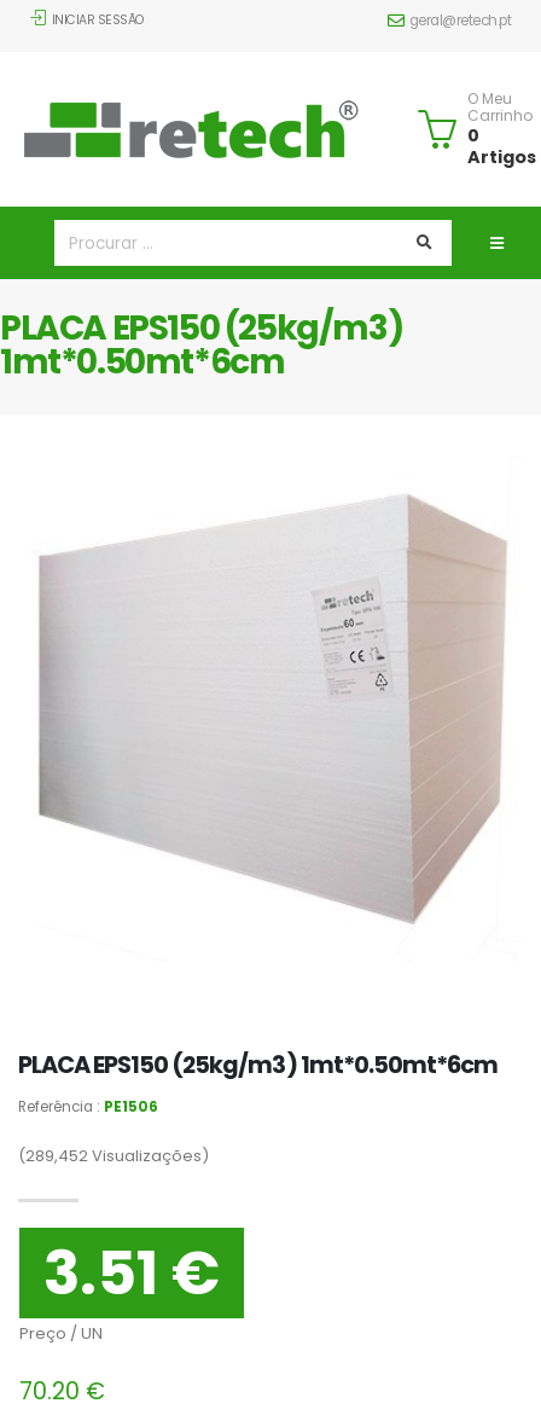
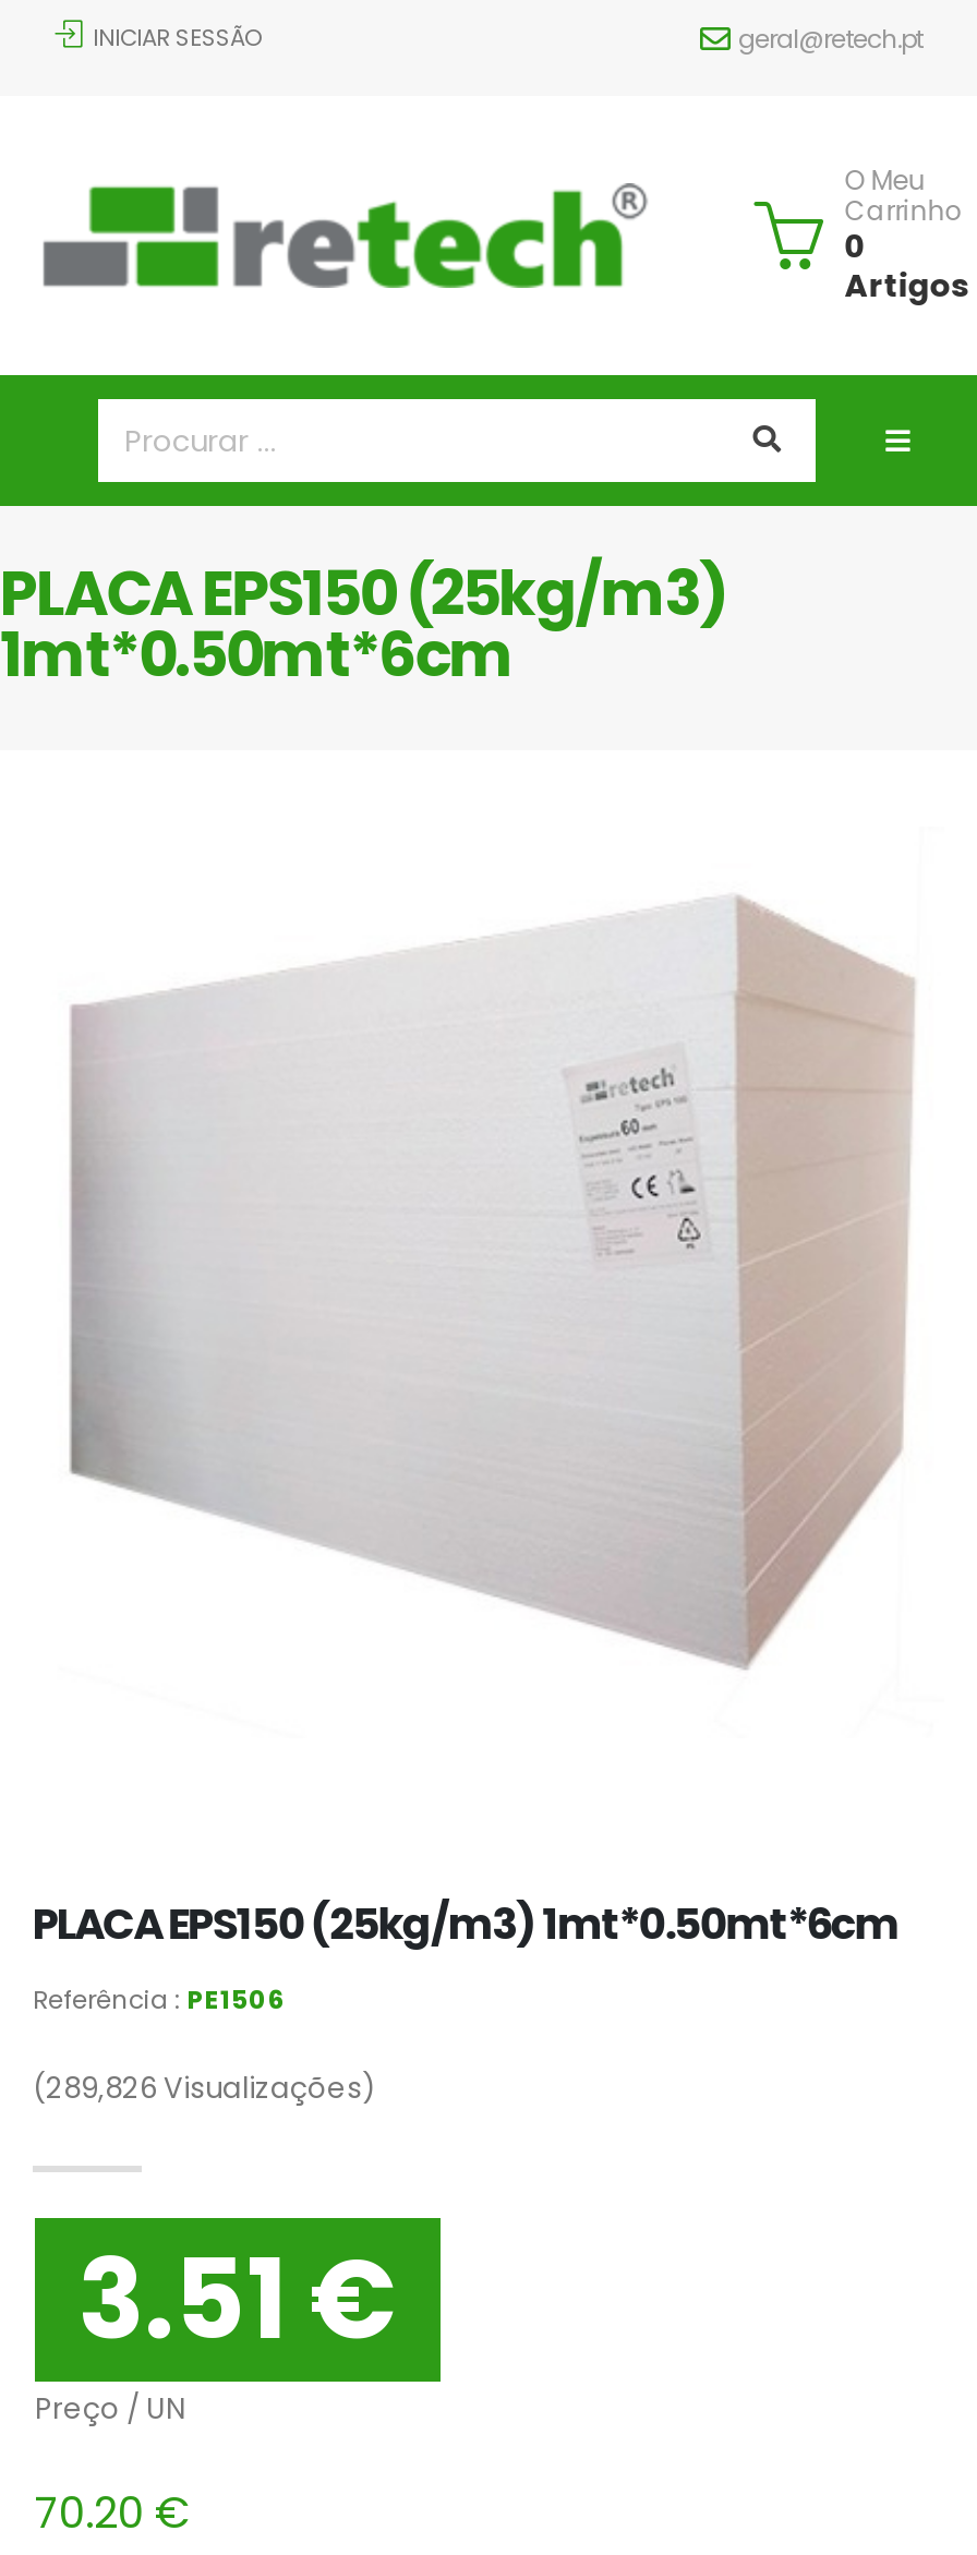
[18,1144,209,1167] (289,452 Visualizações) -> [33,2068,375,2109] (289,826 Visualizações)

